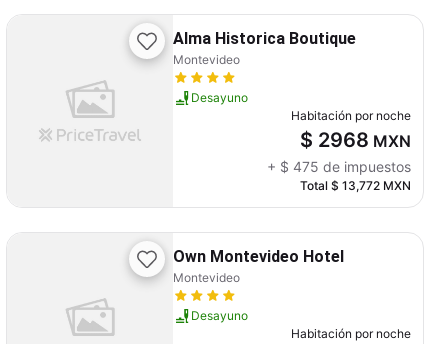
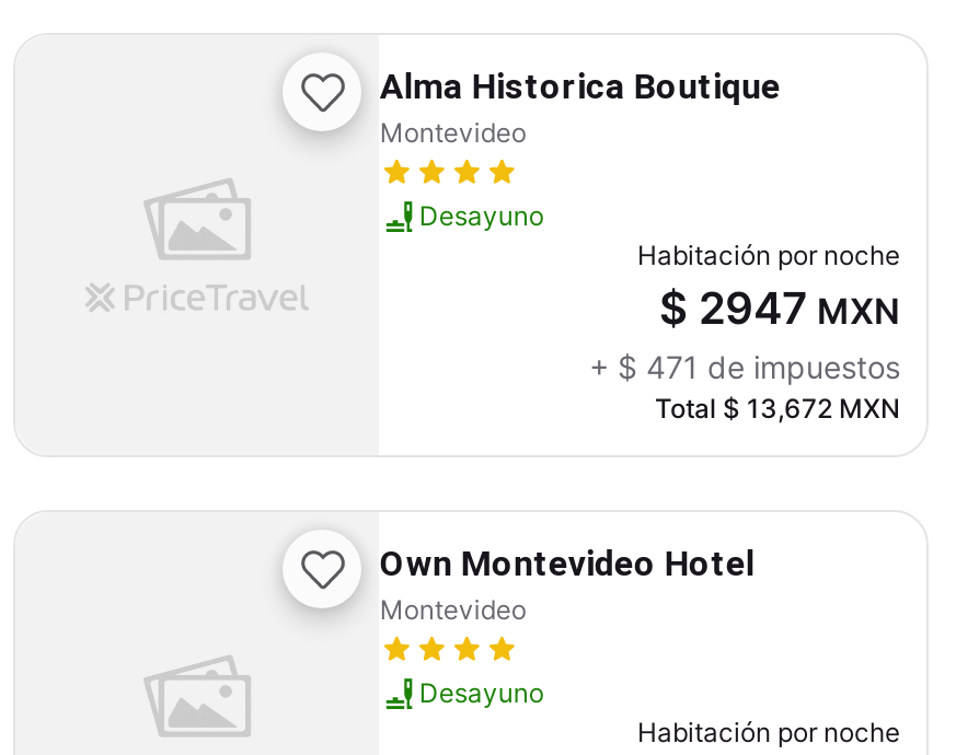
[300,128,411,152] $ 2968 MXN -> [659,283,900,335] $ 2947 MXN
[267,158,411,175] + $ 475 de impuestos -> [589,348,900,386] + $ 471 de impuestos
[300,178,411,193] Total $ 13,772 MXN -> [655,392,900,425] Total $ 13,672 MXN

